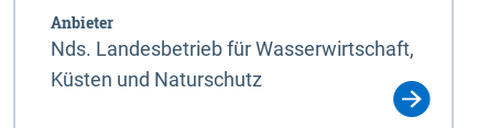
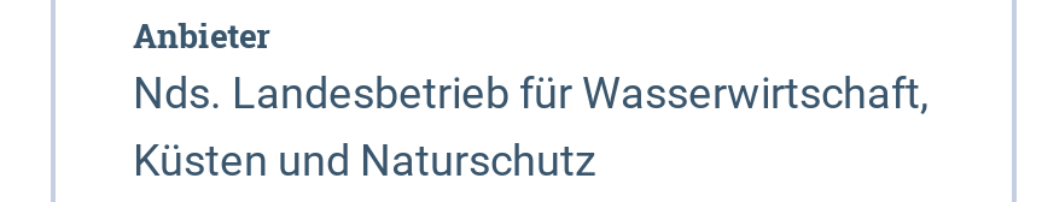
[392,80,432,118] [image] -> none

